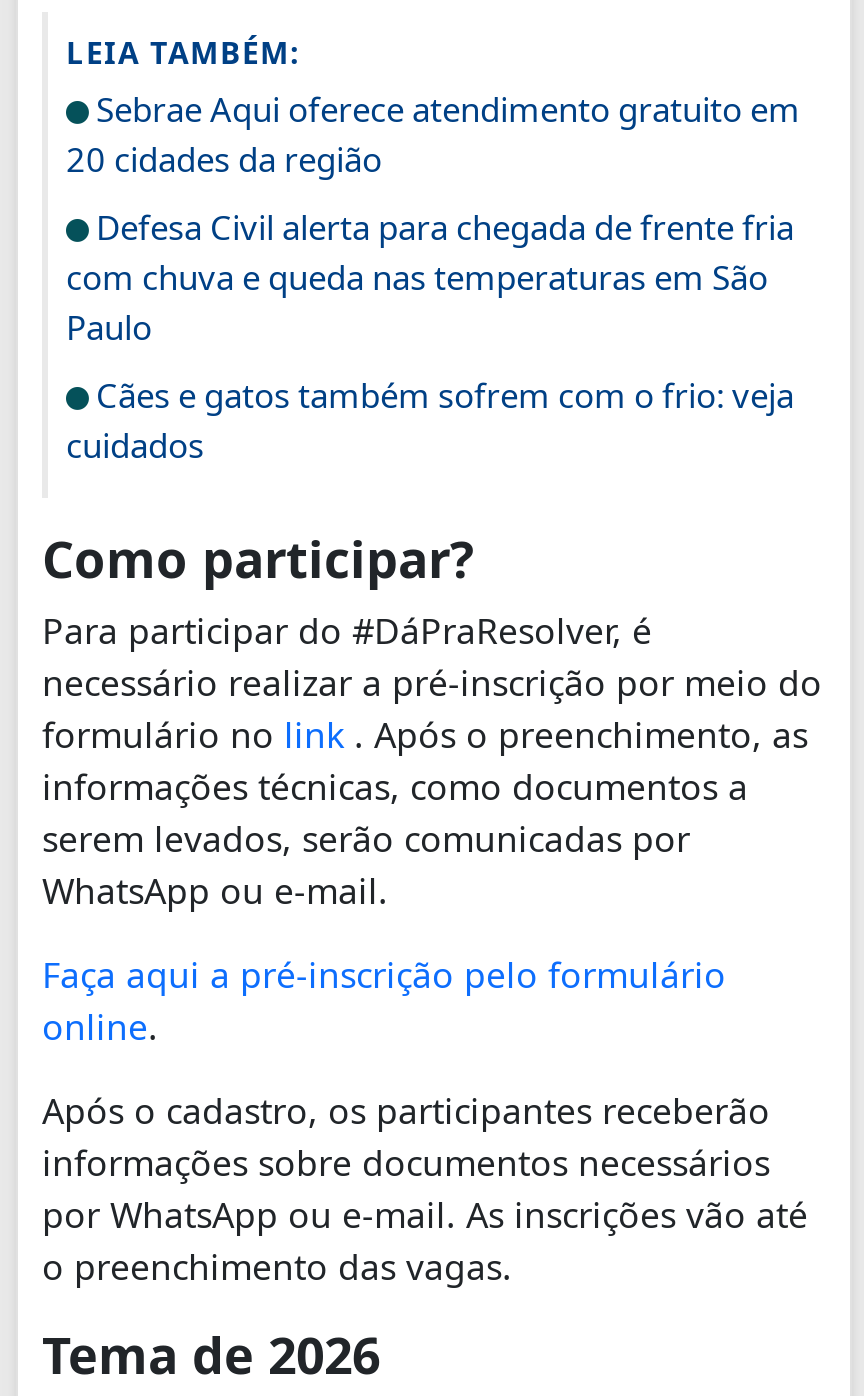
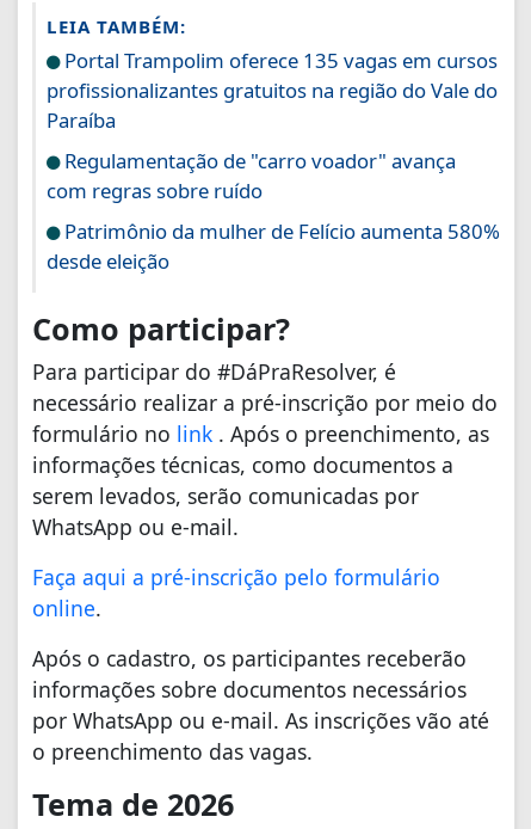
[66,86,800,182] Sebrae Aqui oferece atendimento gratuito em | 20 cidades da região -> [47,46,498,134] Portal Trampolim oferece 135 vagas em cursos | profissionalizantes gratuitos na região do Vale do | Paraíba
[66,204,794,350] Defesa Civil alerta para chegada de frente fria | com chuva e queda nas temperaturas em São | Paulo -> [47,147,456,204] Regulamentação de "carro voador" avança | com regras sobre ruído
[66,372,794,468] Cães e gatos também sofrem com o frio: veja | cuidados -> [47,217,500,275] Patrimônio da mulher de Felício aumenta 580% | desde eleição

